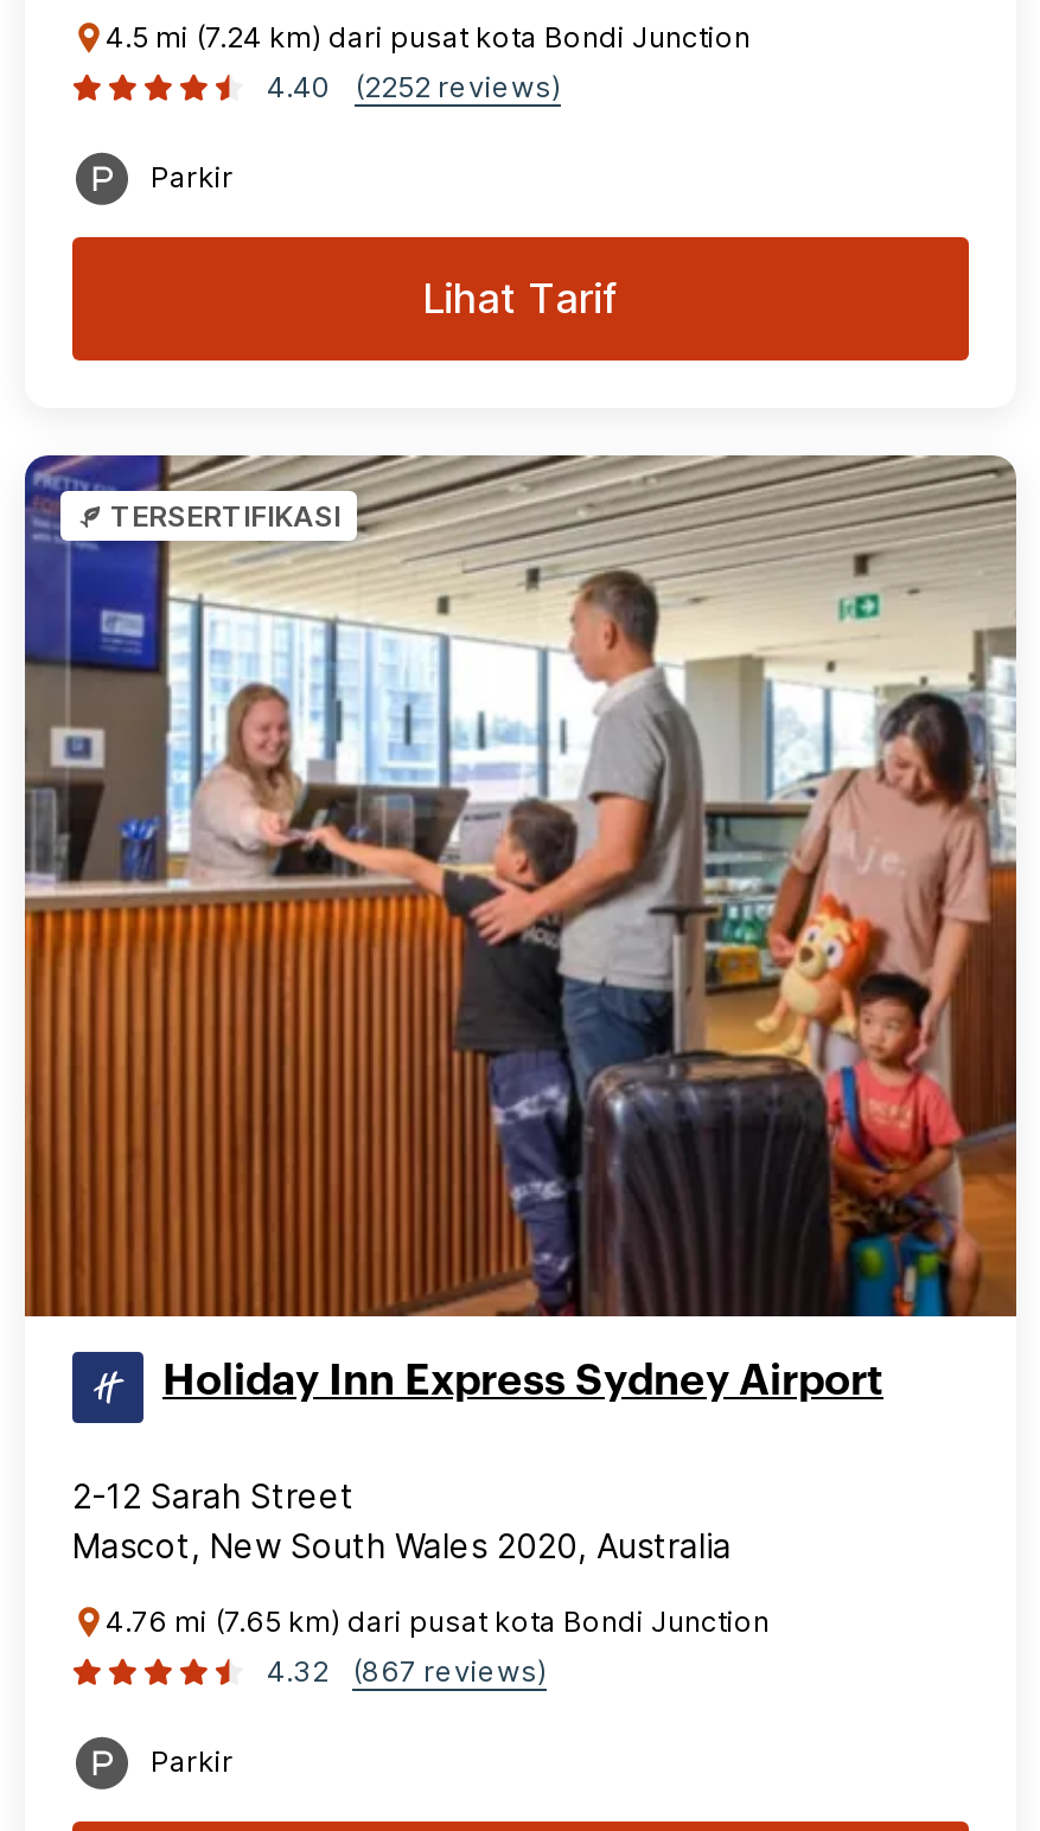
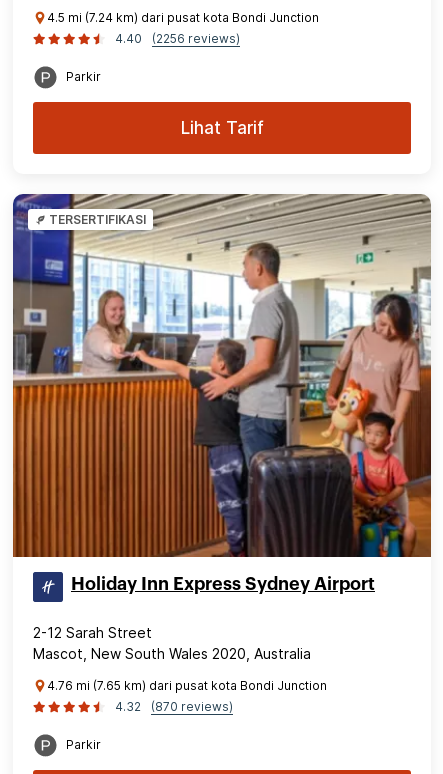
[267,69,561,104] 4.40 (2252 reviews) -> [115,31,240,46] 4.40 (2256 reviews)
[267,1653,547,1689] 4.32 (867 reviews) -> [115,699,233,714] 4.32 (870 reviews)

